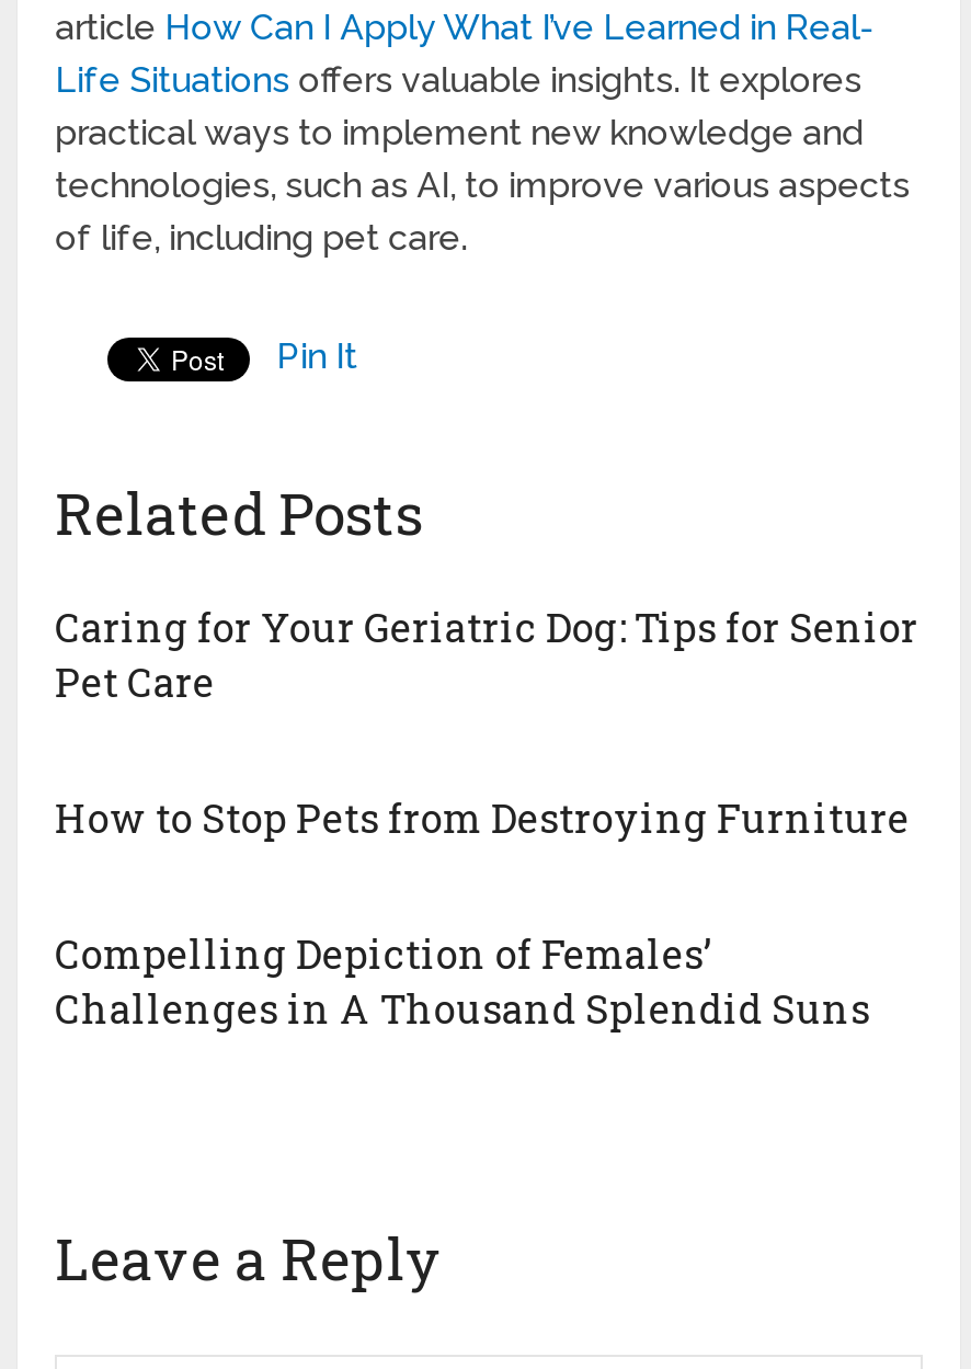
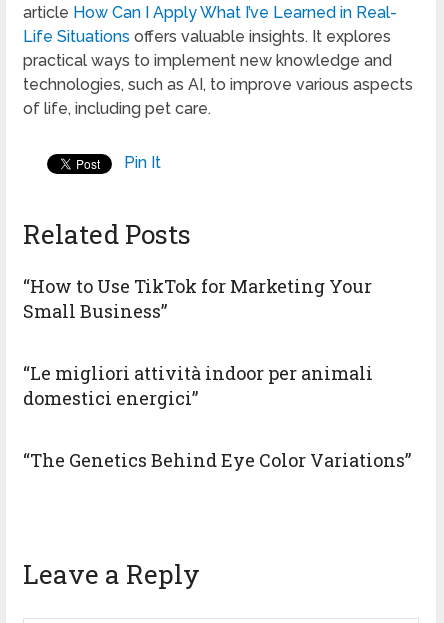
[55,601,919,709] Caring for Your Geriatric Dog: Tips for Senior | Pet Care -> [23,274,372,323] “How to Use TikTok for Marketing Your | Small Business”
[55,792,910,845] How to Stop Pets from Destroying Furniture -> [23,361,373,410] “Le migliori attività indoor per animali | domestici energici”
[55,928,870,1035] Compelling Depiction of Females’ | Challenges in A Thousand Splendid Suns -> [23,448,411,472] “The Genetics Behind Eye Color Variations”

